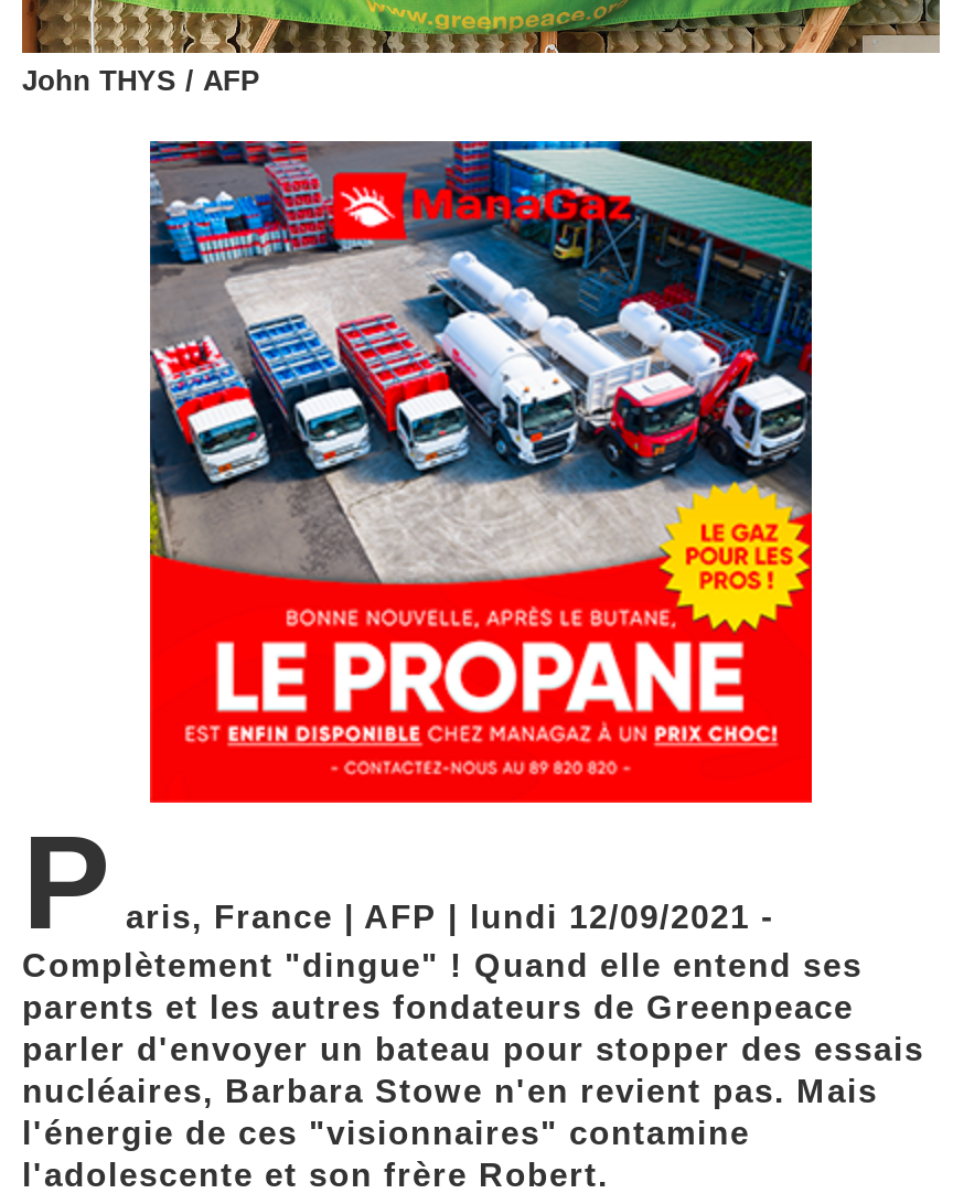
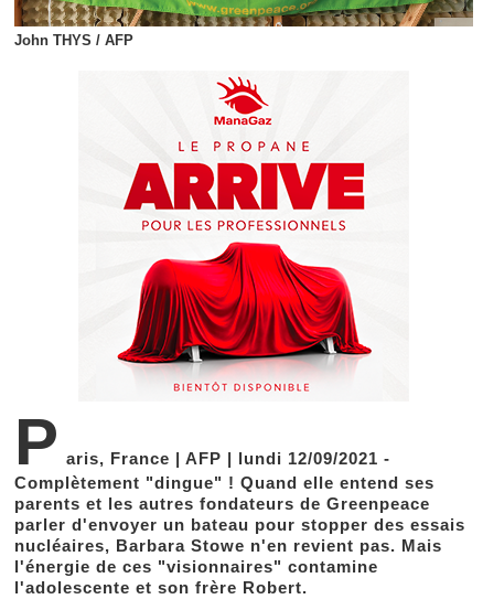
[148,139,814,805] [image] -> [78,71,409,402] [image]

